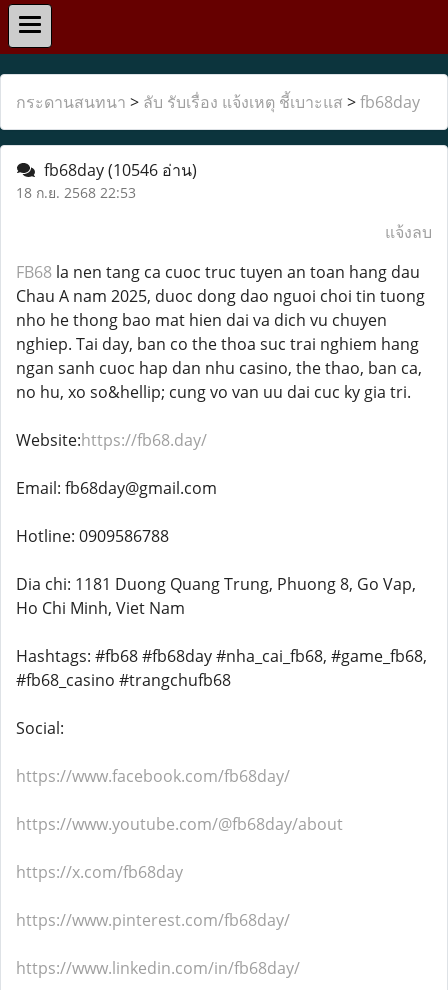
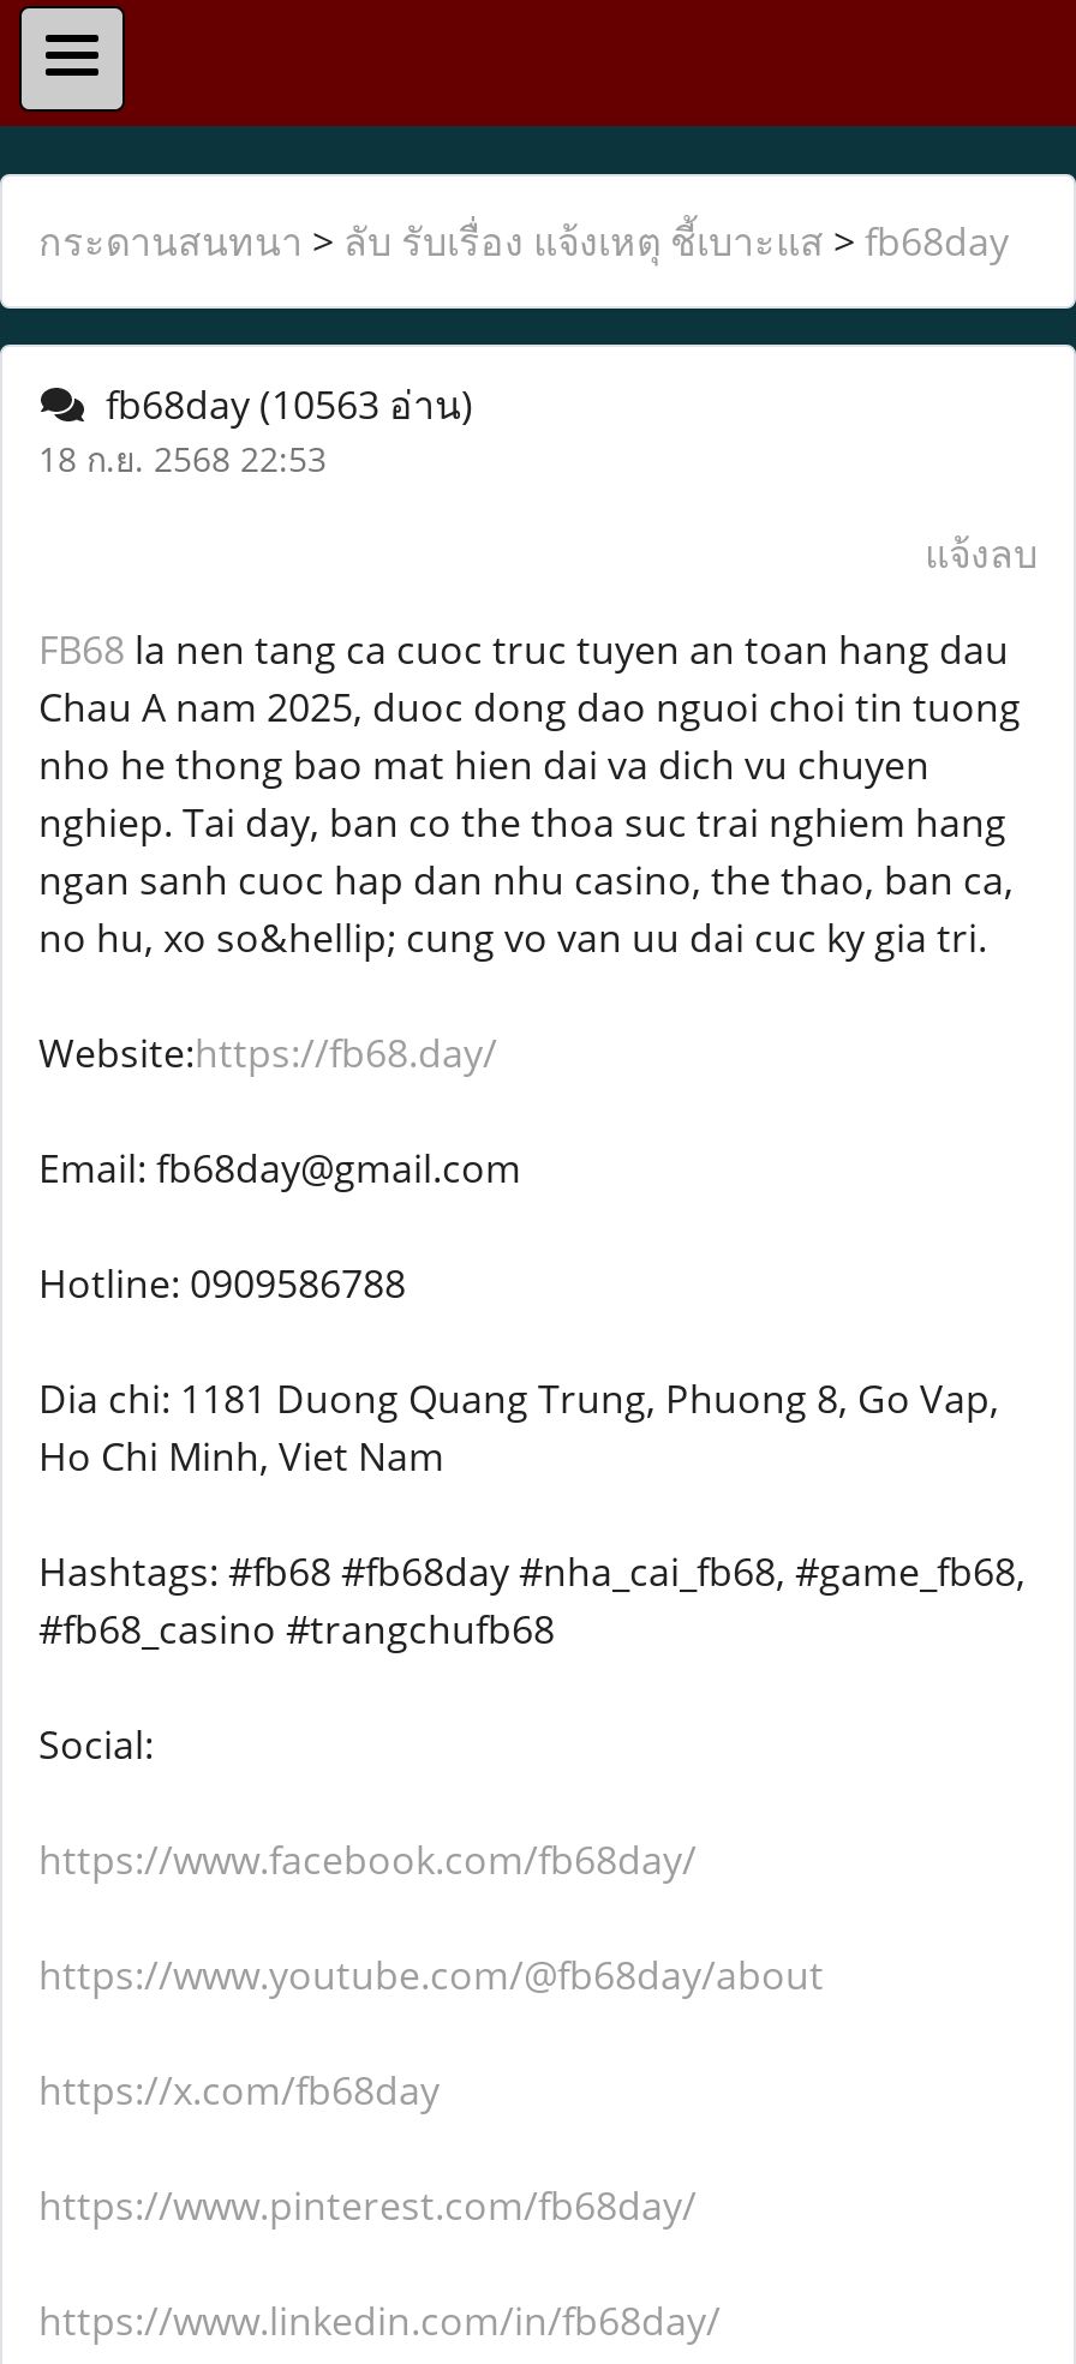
[36,159,197,181] fb68day (10546 อ่าน) -> [86,378,473,431] fb68day (10563 อ่าน)

